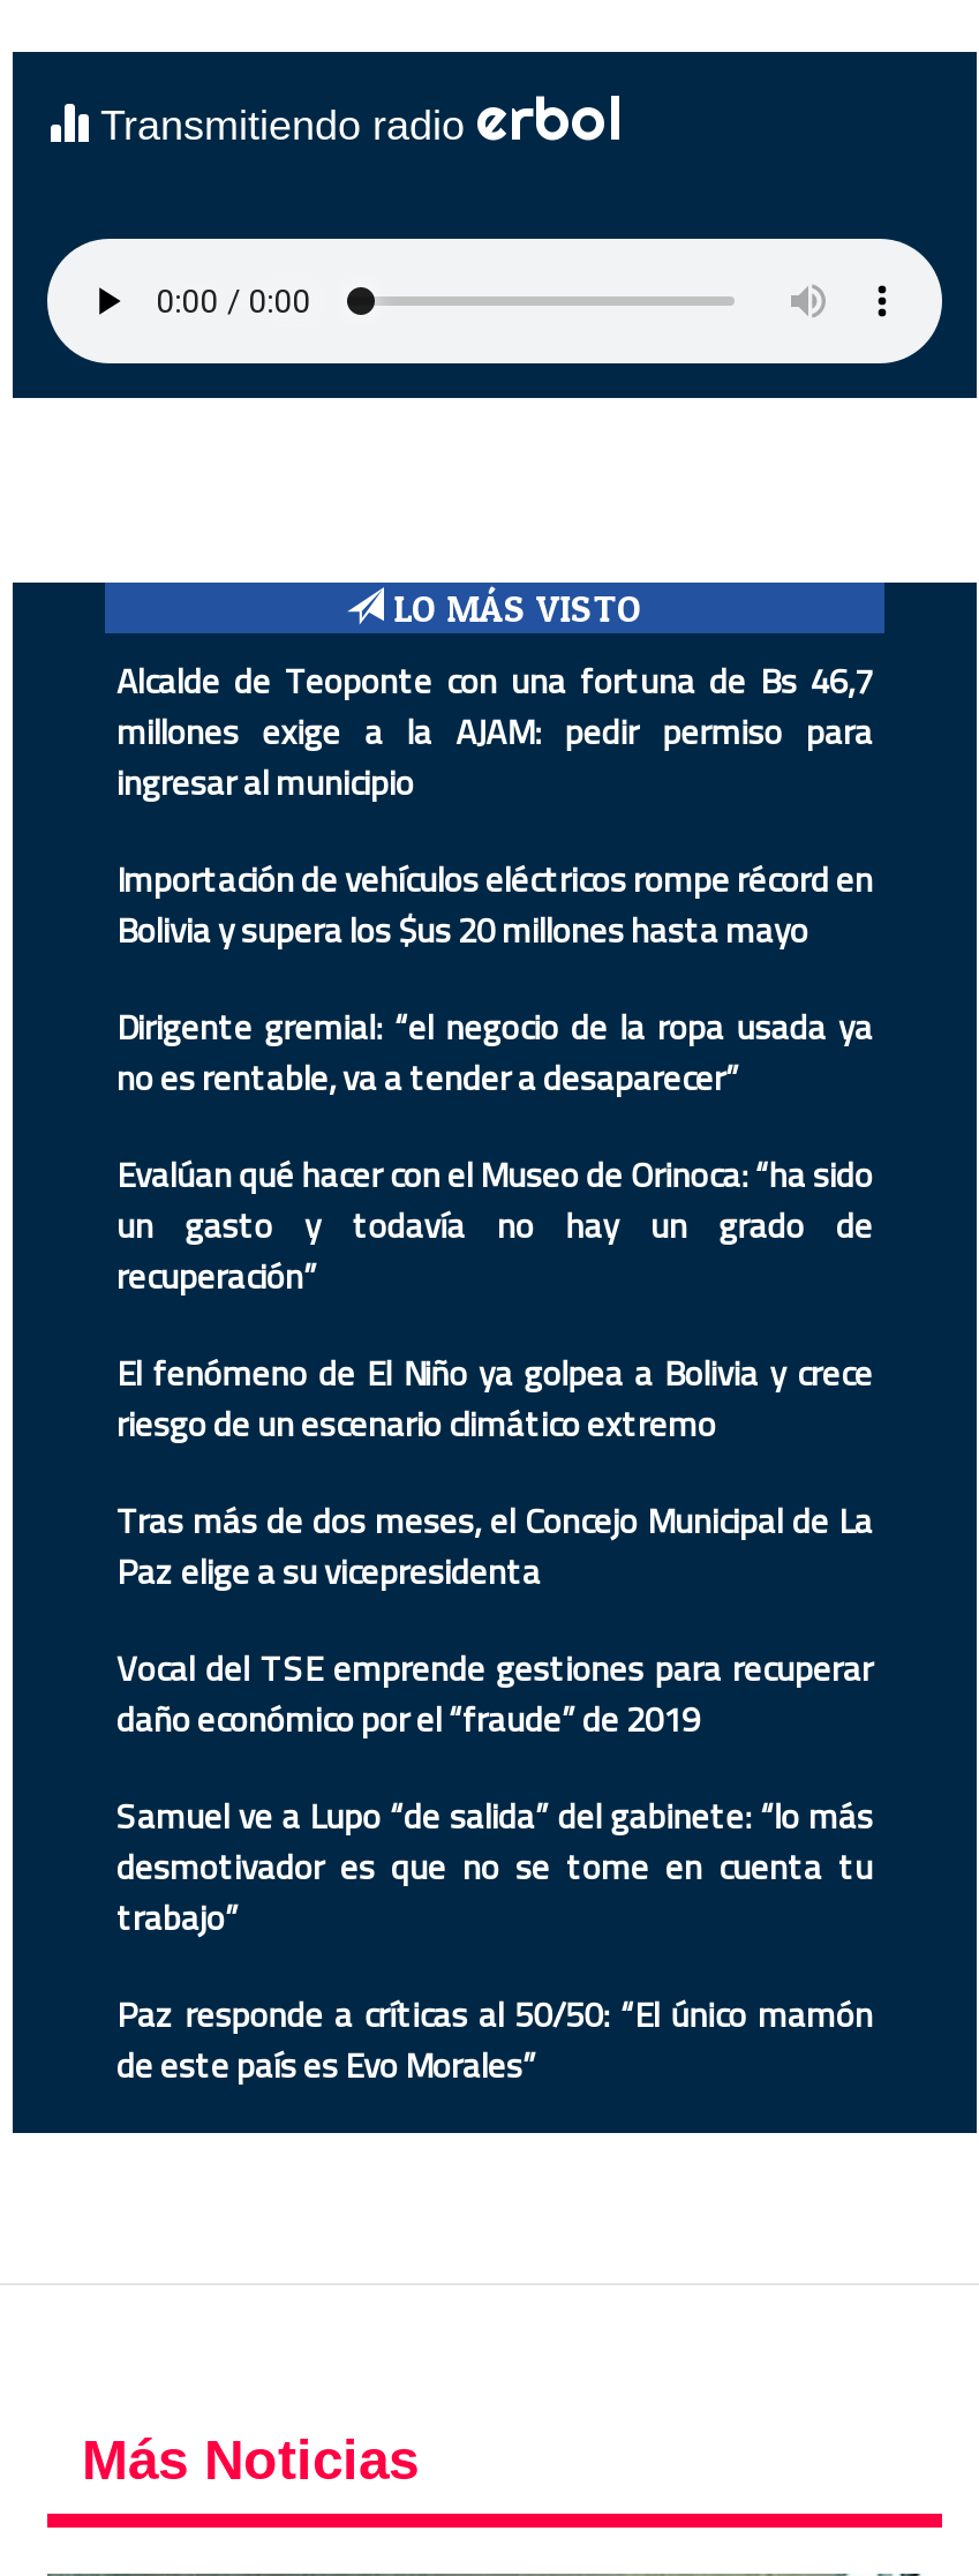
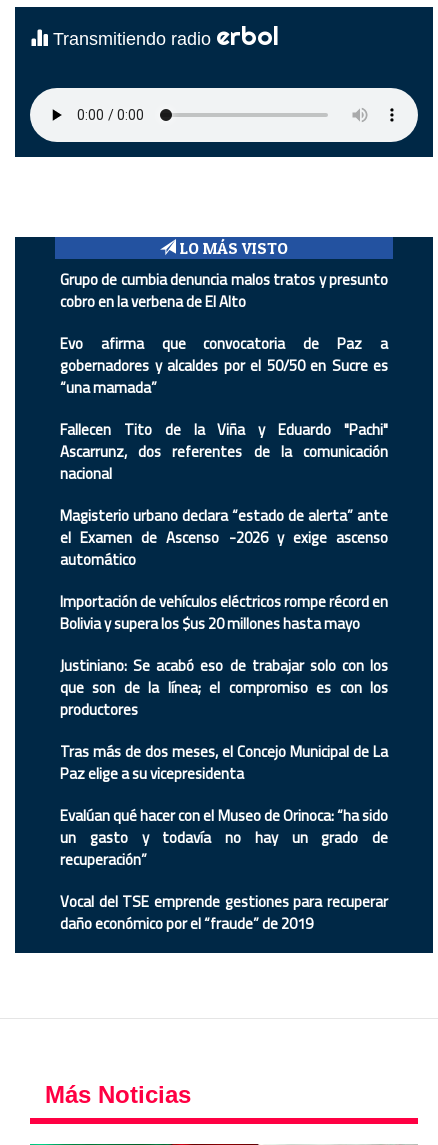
[116,647,873,816] Alcalde de Teoponte con una fortuna de Bs 46,7 | millones exige a la AJAM: pedir permiso para | ingresar al municipio -> [60,265,388,574] Grupo de cumbia denuncia malos tratos y presunto | cobro en la verbena de El Alto | Evo afirma que convocatoria de Paz a | gobernadores y alcaldes por el 50/50 en Sucre es | “una mamada” | Fallecen Tito de la Viña y Eduardo "Pachi" | Ascarrunz, dos referentes de la comunicación | nacional | Magisterio urbano declara “estado de alerta” ante | el Examen de Ascenso -2026 y exige ascenso | automático
moved [116,846,873,963] -> [60,587,388,638]: Importación de vehículos eléctricos rompe récord en | Bolivia y supera los $us 20 millones hasta mayo
[116,993,873,1111] Dirigente gremial: “el negocio de la ropa usada ya | no es rentable, va a tender a desaparecer” -> [60,651,388,724] Justiniano: Se acabó eso de trabajar solo con los | que son de la línea; el compromiso es con los | productores
moved [116,1141,873,1259] -> [60,801,388,852]: Evalúan qué hacer con el Museo de Orinoca: “ha sido | un gasto y todavía no hay un grado de
[116,1340,873,1457] El fenómeno de El Niño ya golpea a Bolivia y crece | riesgo de un escenario climático extremo -> none
moved [116,1487,873,1605] -> [60,737,388,788]: Tras más de dos meses, el Concejo Municipal de La | Paz elige a su vicepresidenta
moved [116,1635,873,1753] -> [60,887,388,938]: Vocal del TSE emprende gestiones para recuperar | daño económico por el “fraude” de 2019
[116,1783,873,2099] Samuel ve a Lupo “de salida” del gabinete: “lo más | desmotivador es que no se tome en cuenta tu | trabajo” | Paz responde a críticas al 50/50: “El único mamón | de este país es Evo Morales” -> none

